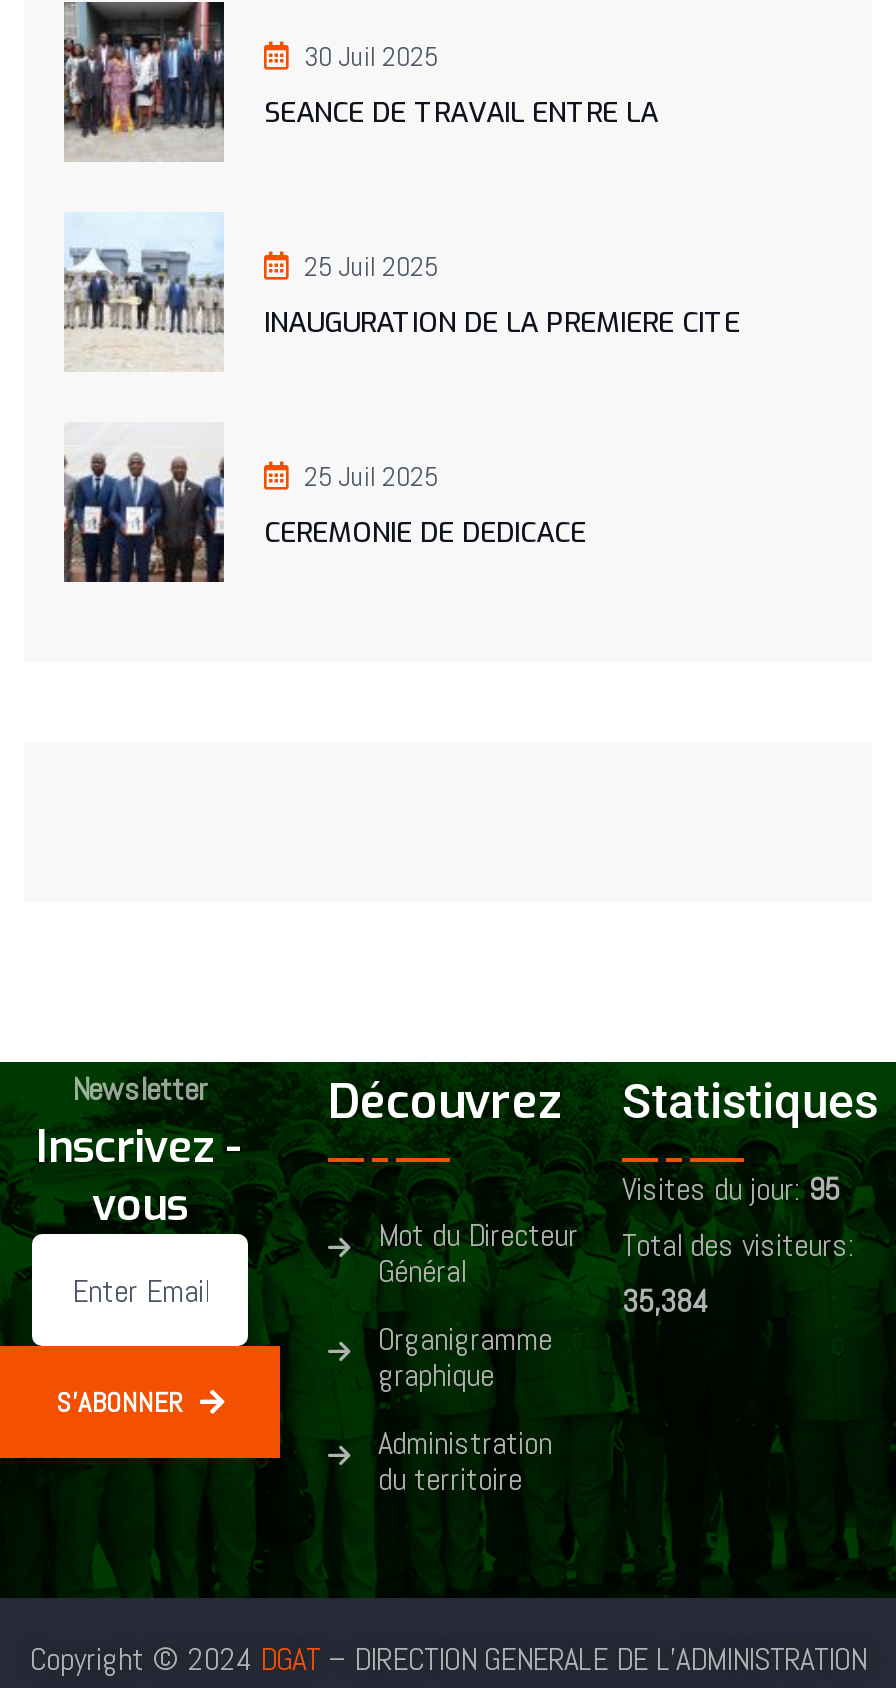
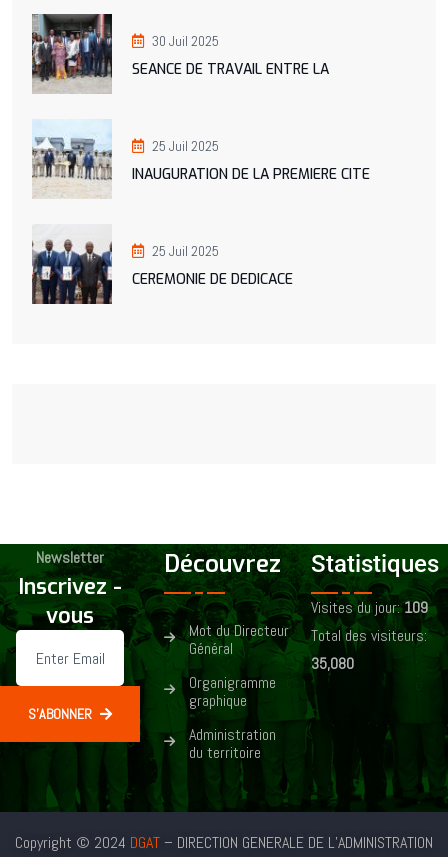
[622,1168,840,1210] Visites du jour: 95 -> [311,597,428,618] Visites du jour: 109
[622,1280,708,1322] 35,384 -> [311,653,354,674] 35,080

